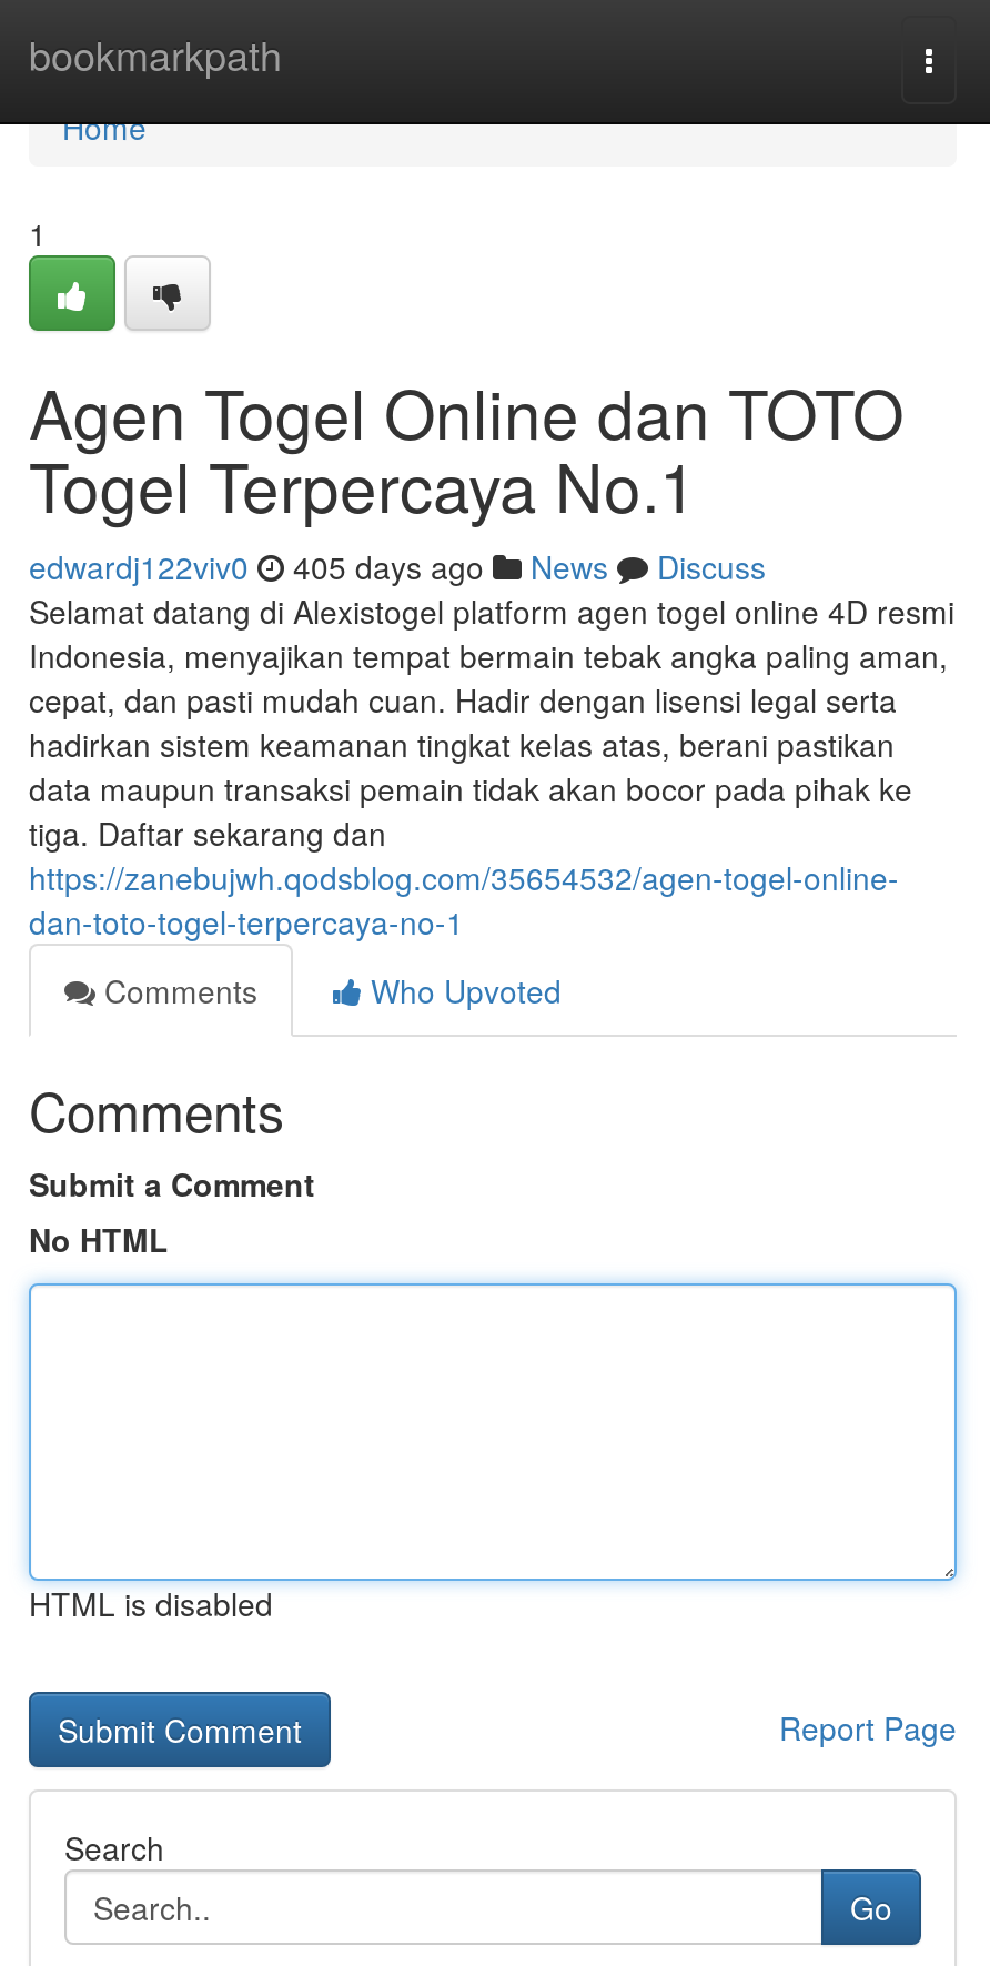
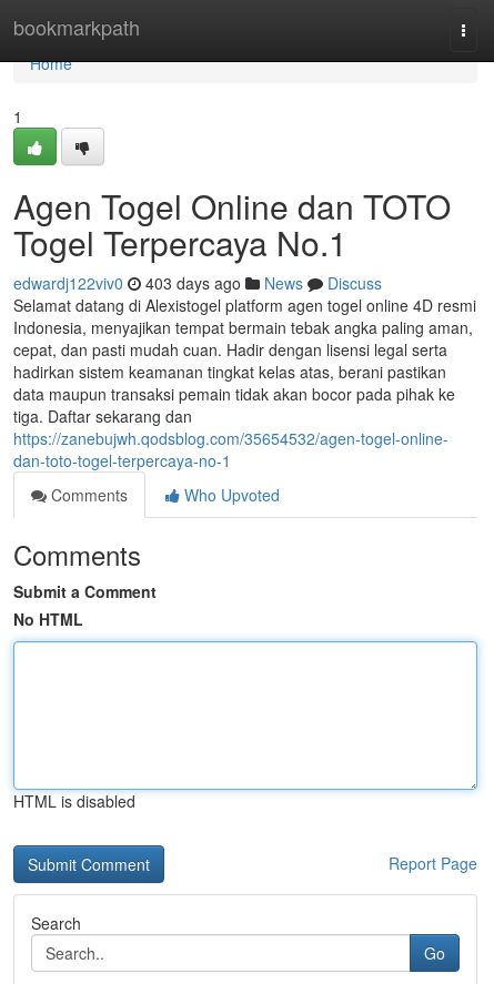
[29,544,766,588] edwardj122viv0 405 days ago News Discuss -> [13,272,382,294] edwardj122viv0 403 days ago News Discuss

